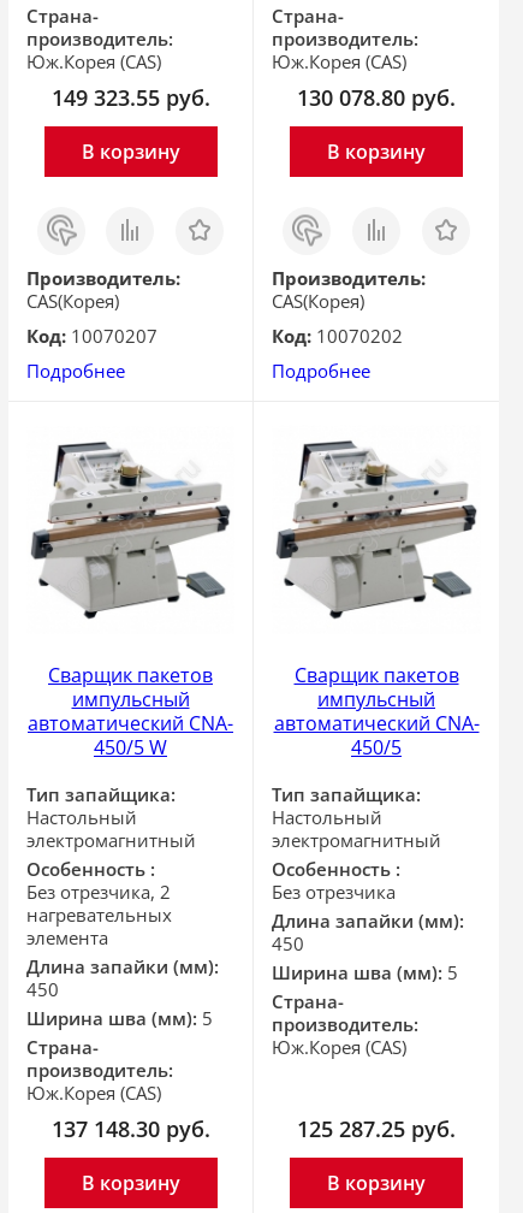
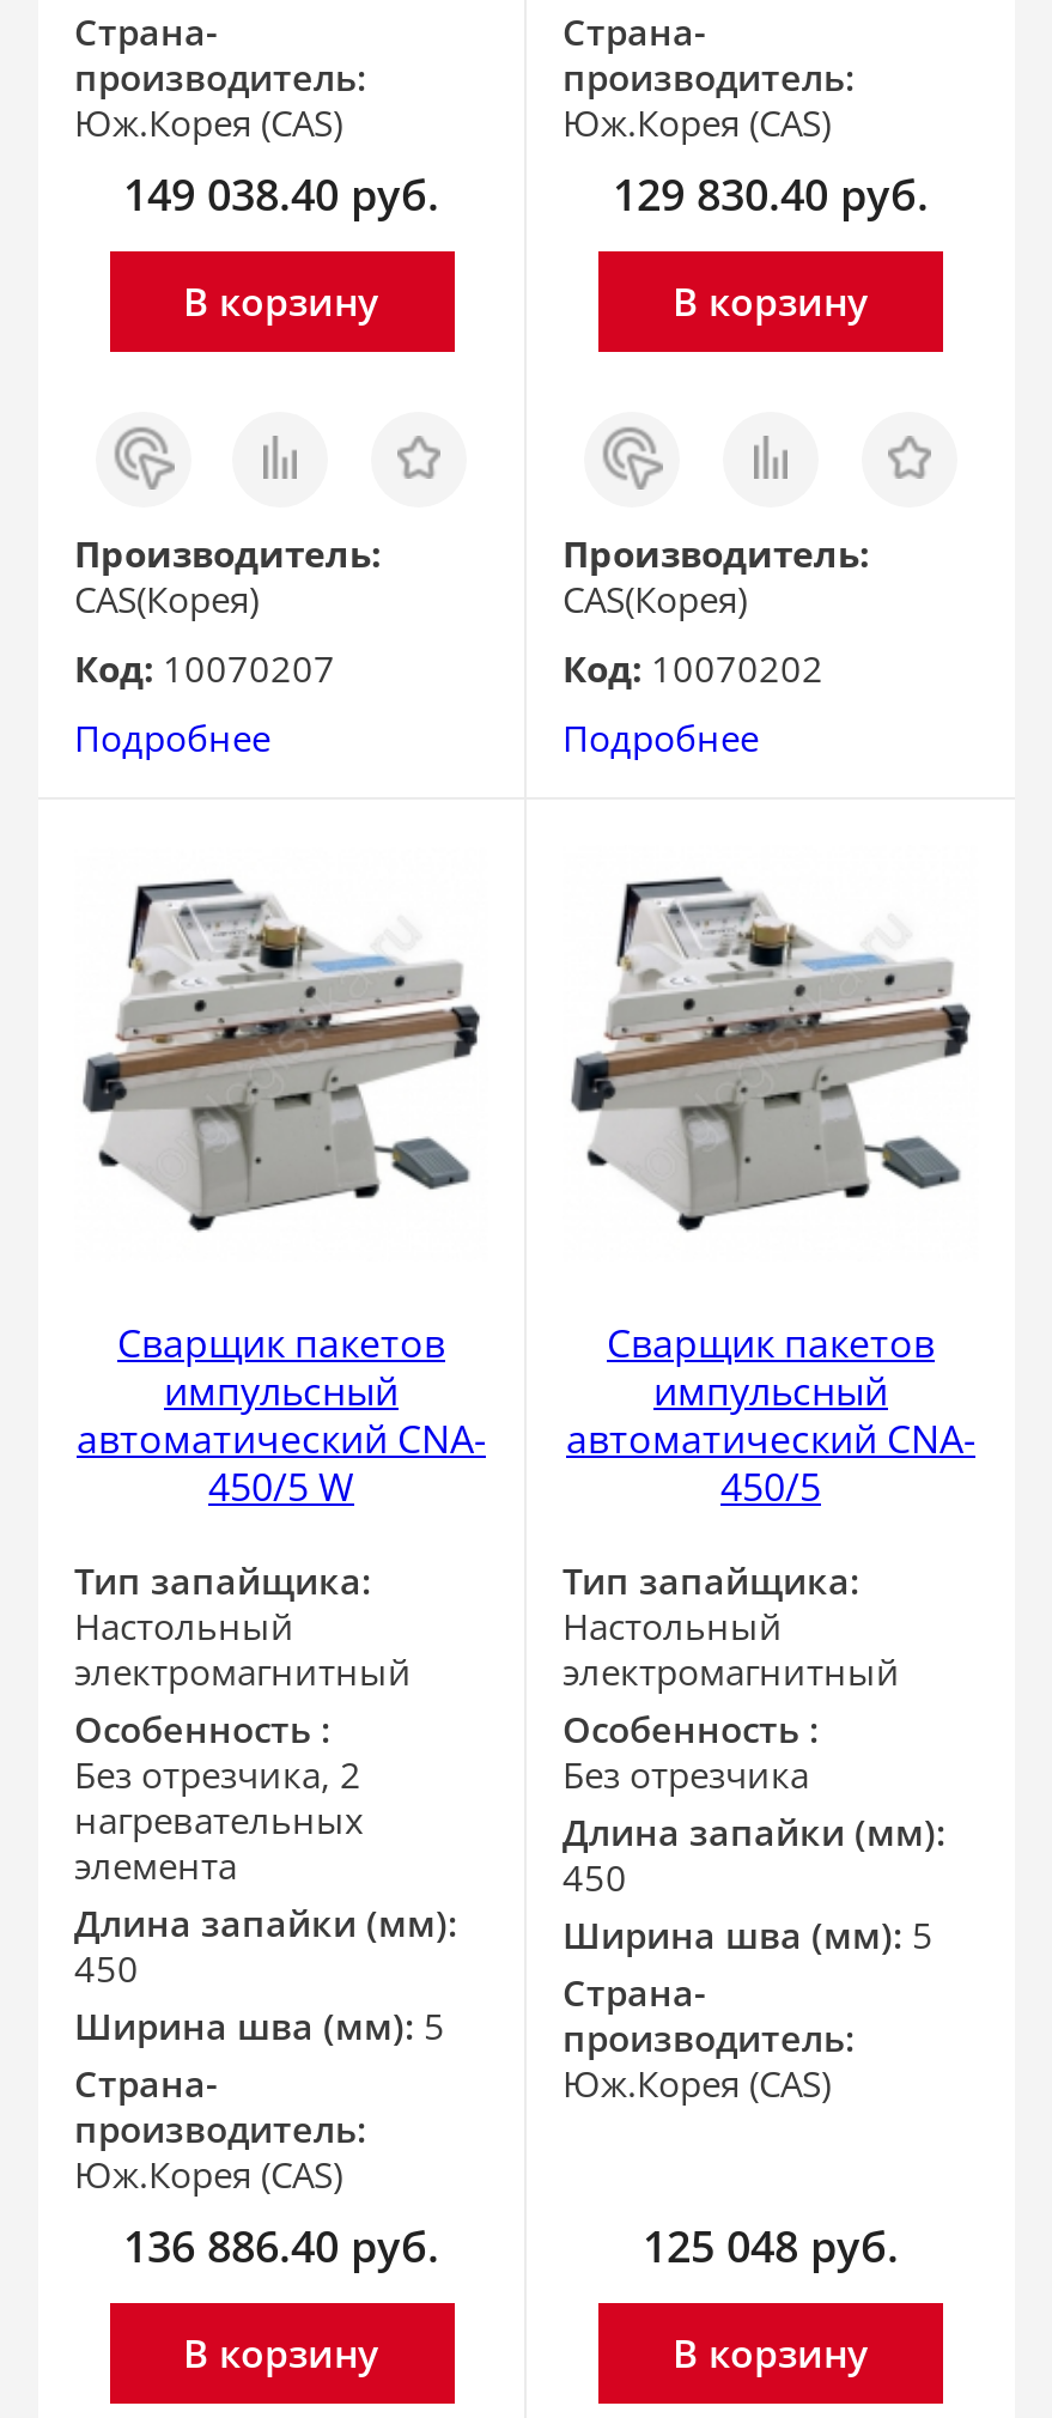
[51,83,210,112] 149 323.55 руб. -> [123,165,439,223] 149 038.40 руб.
[297,83,456,112] 130 078.80 руб. -> [613,165,929,223] 129 830.40 руб.
[51,1114,210,1143] 137 148.30 руб. -> [123,2217,439,2274] 136 886.40 руб.
[297,1114,456,1143] 125 287.25 руб. -> [643,2217,899,2274] 125 048 руб.

